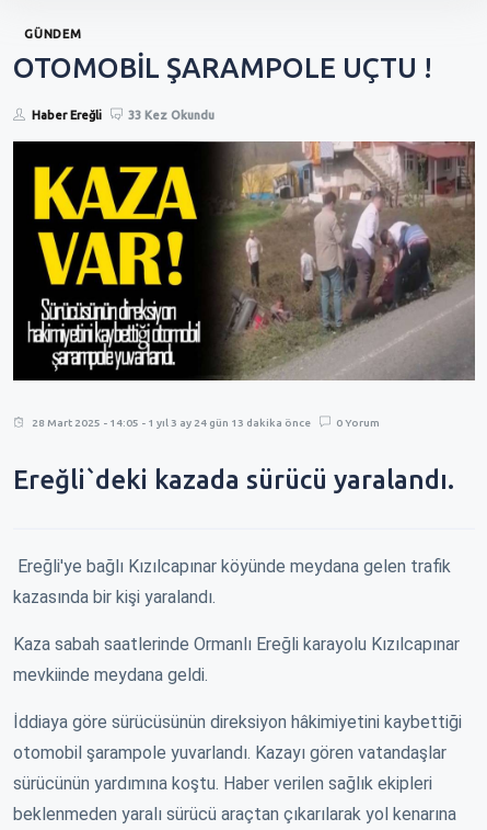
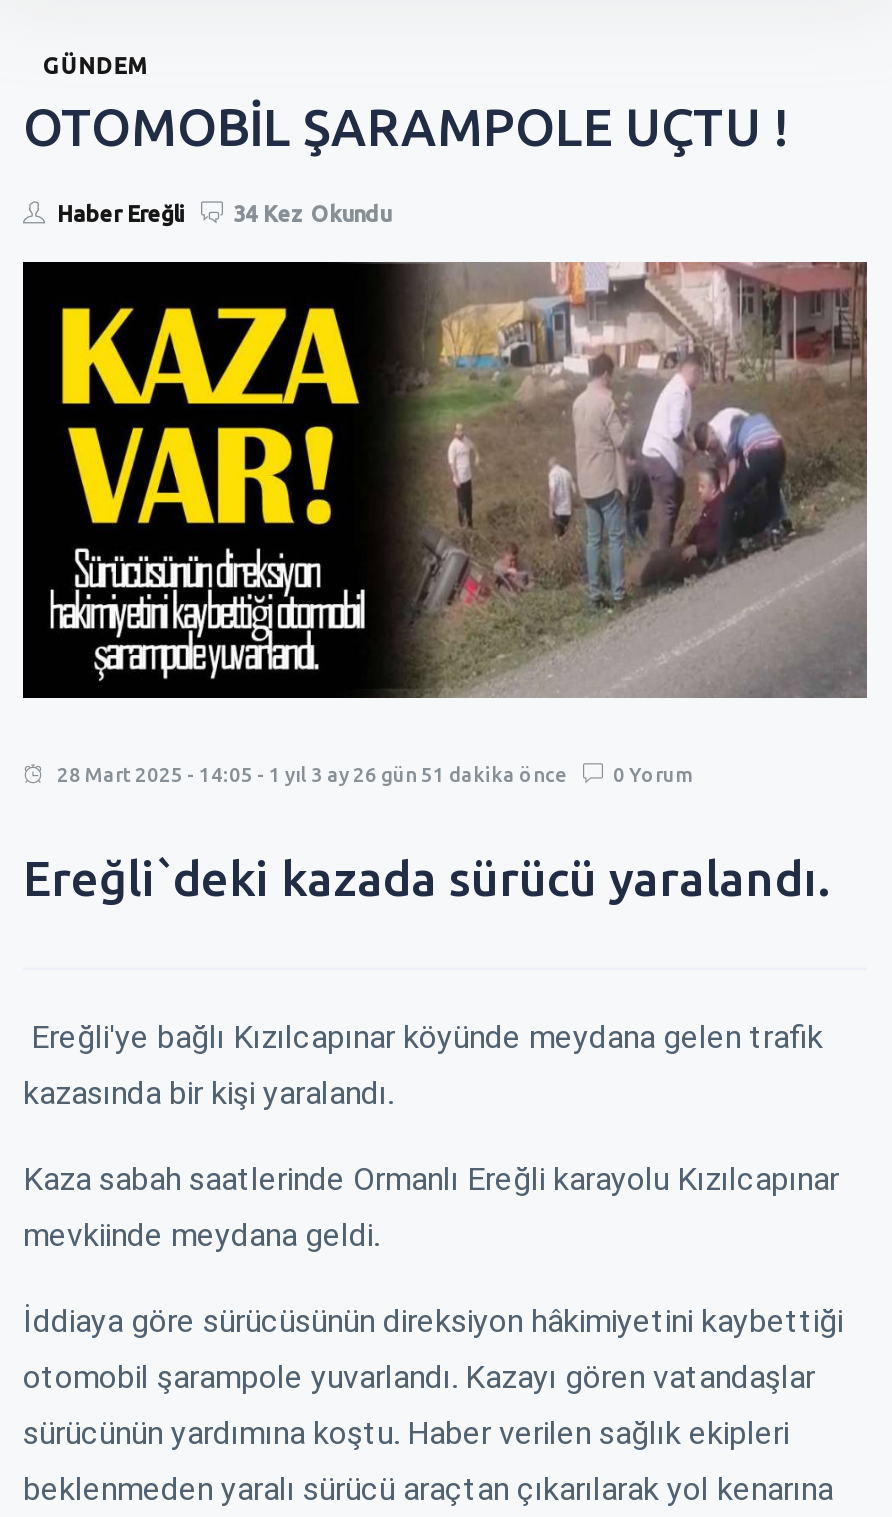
[32,109,214,122] Haber Ereğli 33 Kez Okundu -> [57,202,391,226] Haber Ereğli 34 Kez Okundu
[32,416,311,428] 28 Mart 2025 - 14:05 - 1 yıl 3 ay 24 gün 13 dakika önce -> [57,764,567,786] 28 Mart 2025 - 14:05 - 1 yıl 3 ay 26 gün 51 dakika önce

